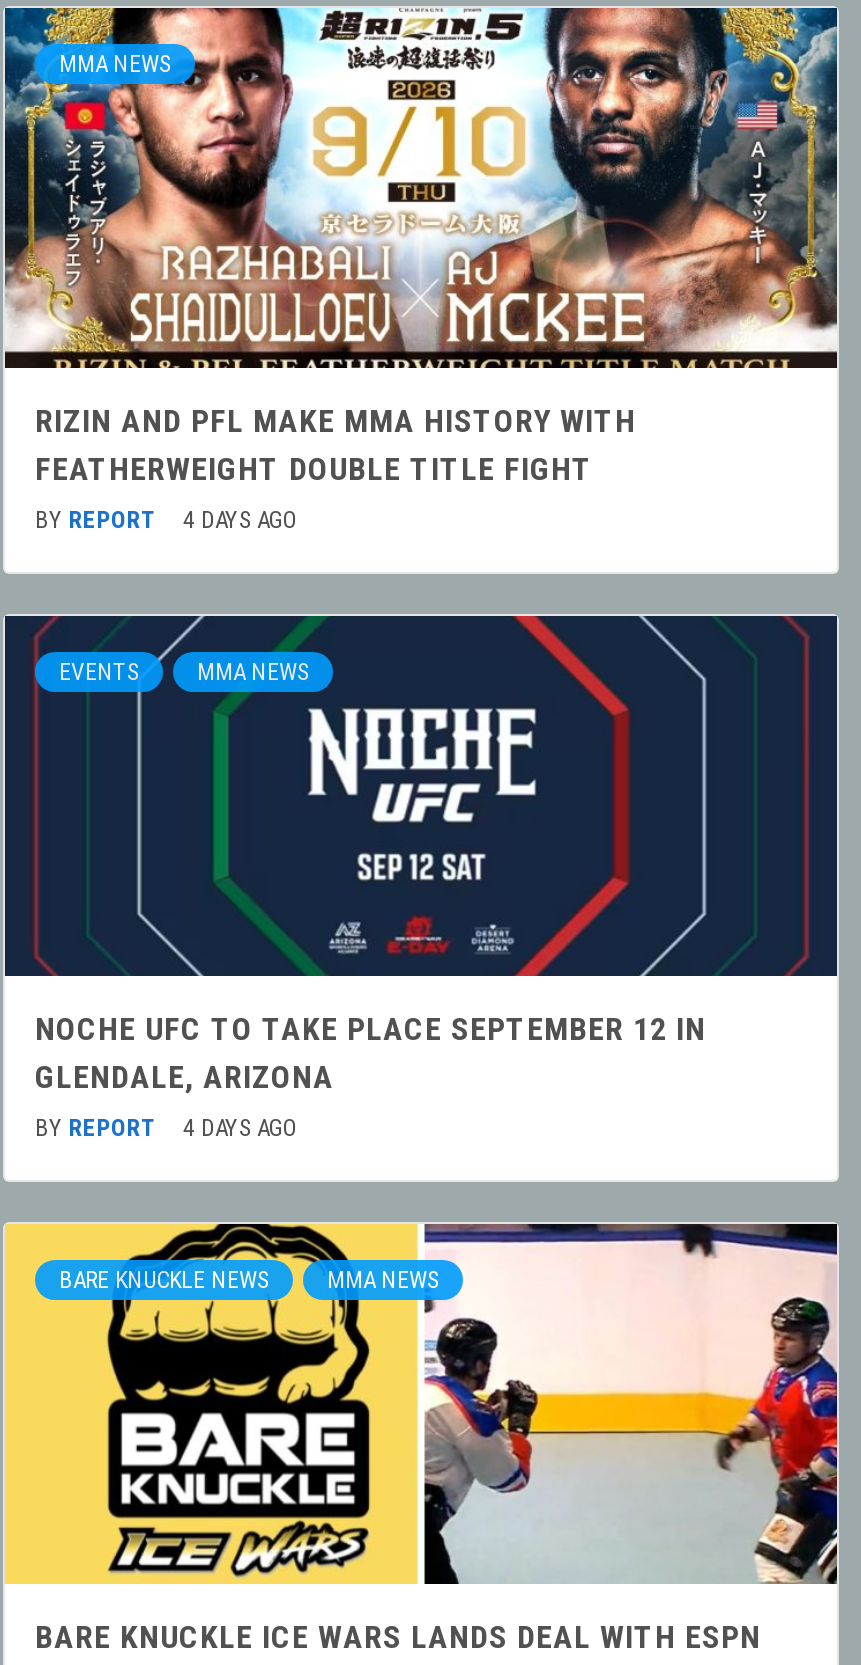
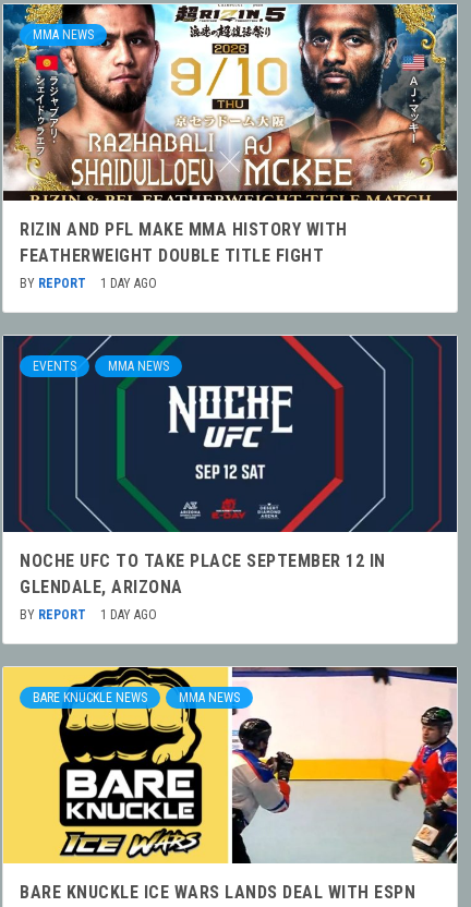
[35,506,299,534] BY REPORT 4 DAYS AGO -> [20,275,157,291] BY REPORT 1 DAY AGO
[35,1114,299,1142] BY REPORT 4 DAYS AGO -> [20,607,157,622] BY REPORT 1 DAY AGO

